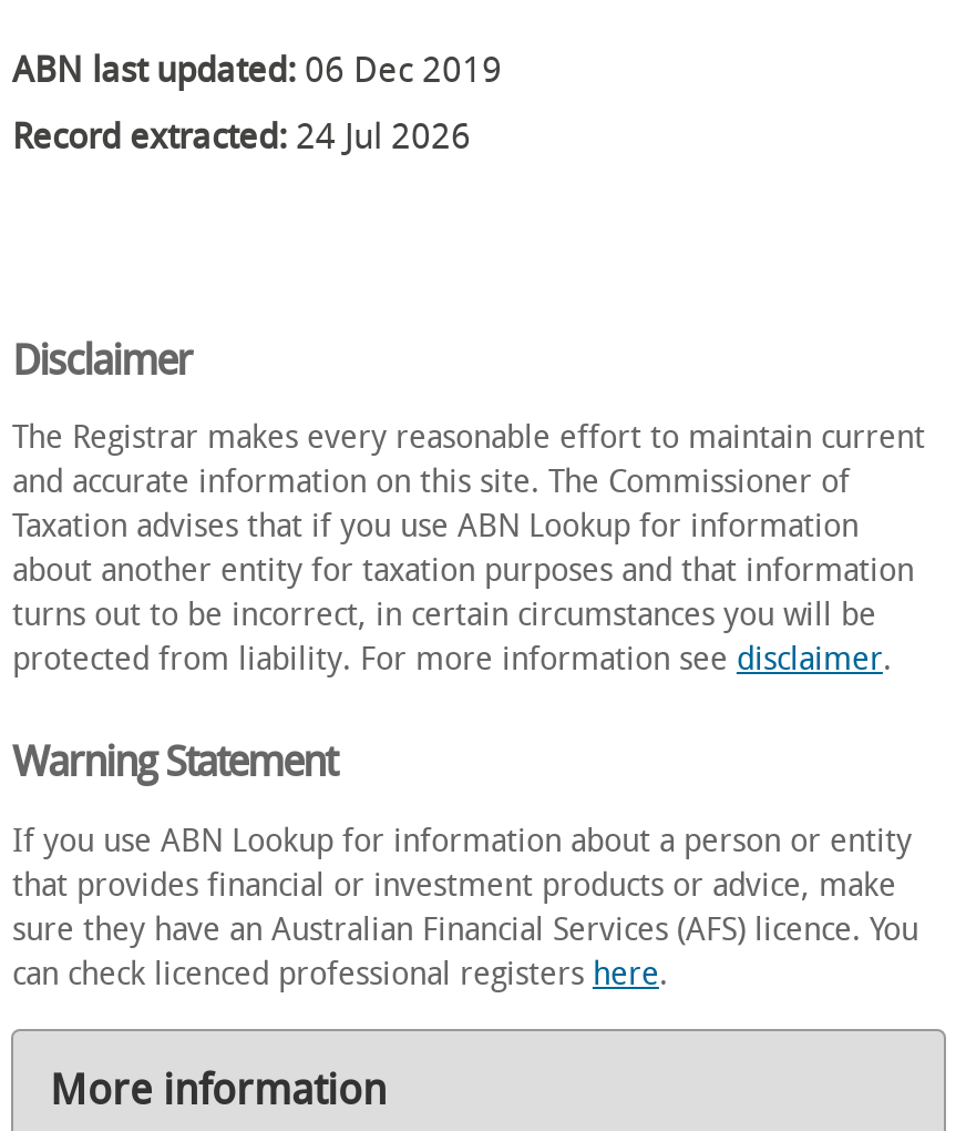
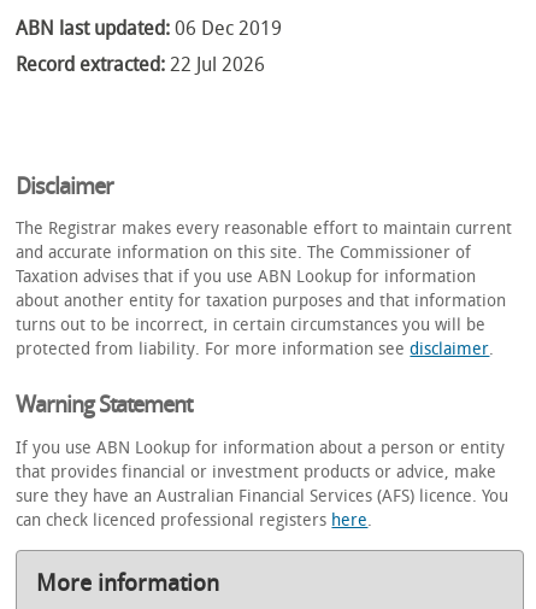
[12,116,471,158] Record extracted: 24 Jul 2026 -> [16,54,265,76] Record extracted: 22 Jul 2026

